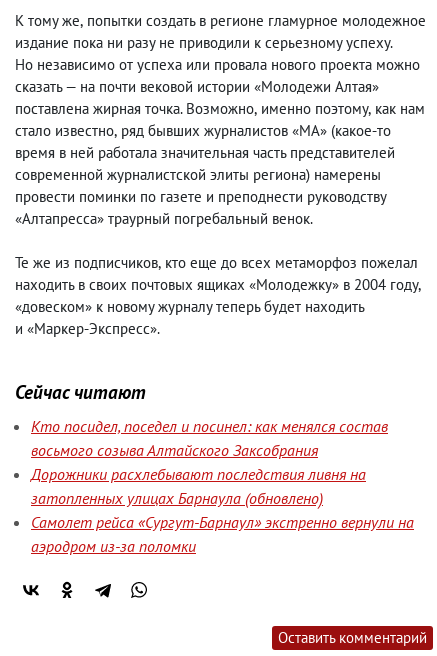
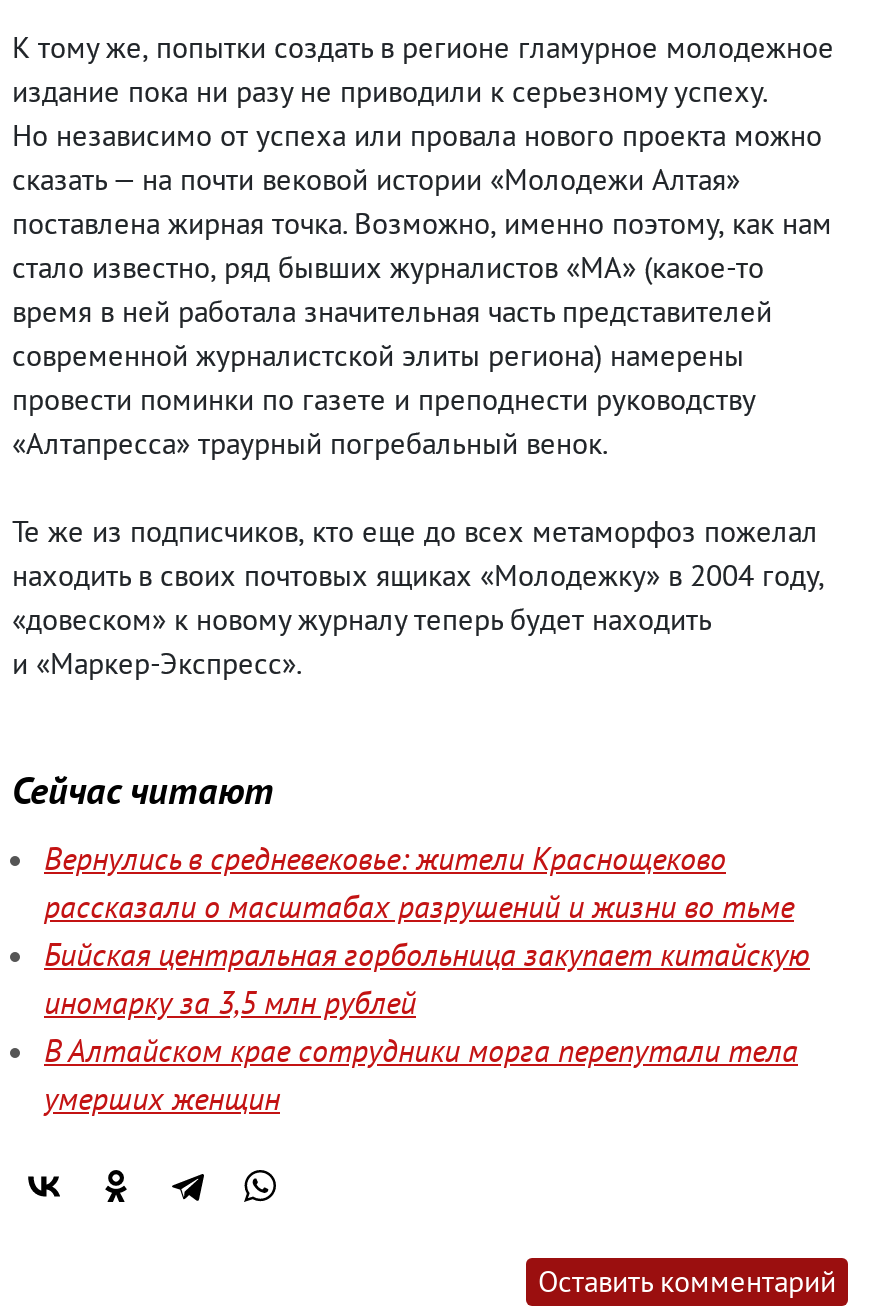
[31,416,414,556] Кто посидел, поседел и посинел: как менялся состав | восьмого созыва Алтайского Заксобрания | Дорожники расхлебывают последствия ливня на | затопленных улицах Барнаула (обновлено) | Самолет рейса «Сургут-Барнаул» экстренно вернули на | аэродром из-за поломки -> [44,838,810,1118] Вернулись в средневековье: жители Краснощеково | рассказали о масштабах разрушений и жизни во тьме | Бийская центральная горбольница закупает китайскую | иномарку за 3,5 млн рублей | В Алтайском крае сотрудники морга перепутали тела | умерших женщин

